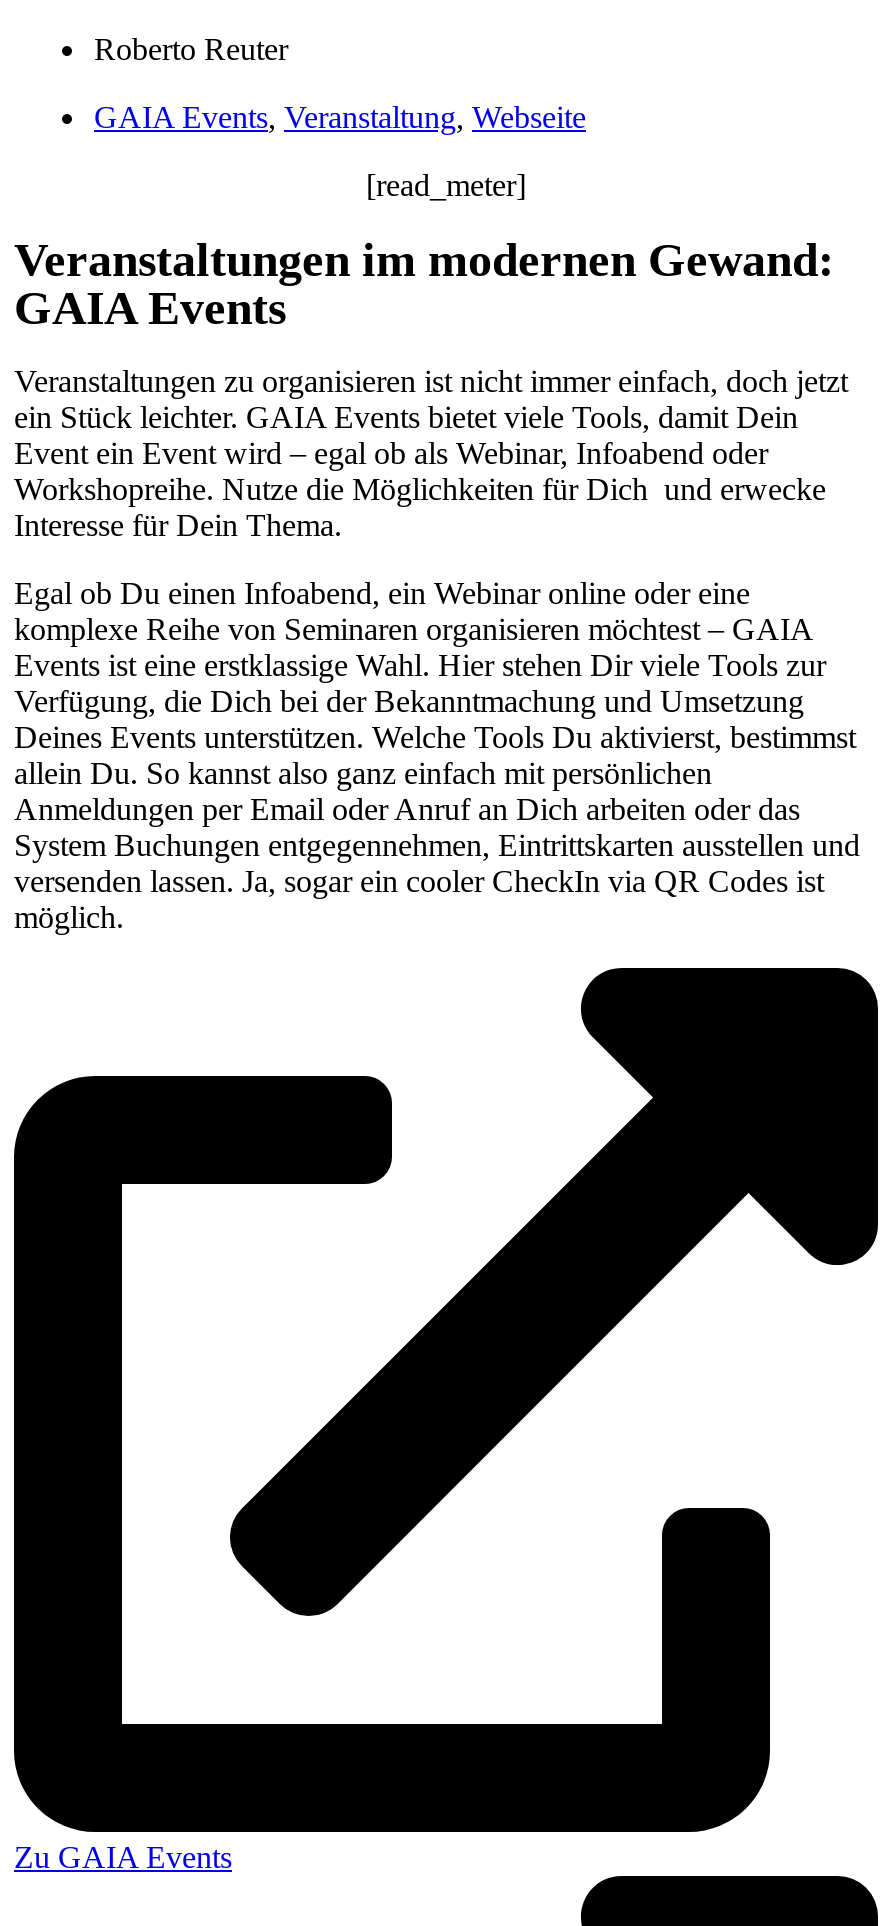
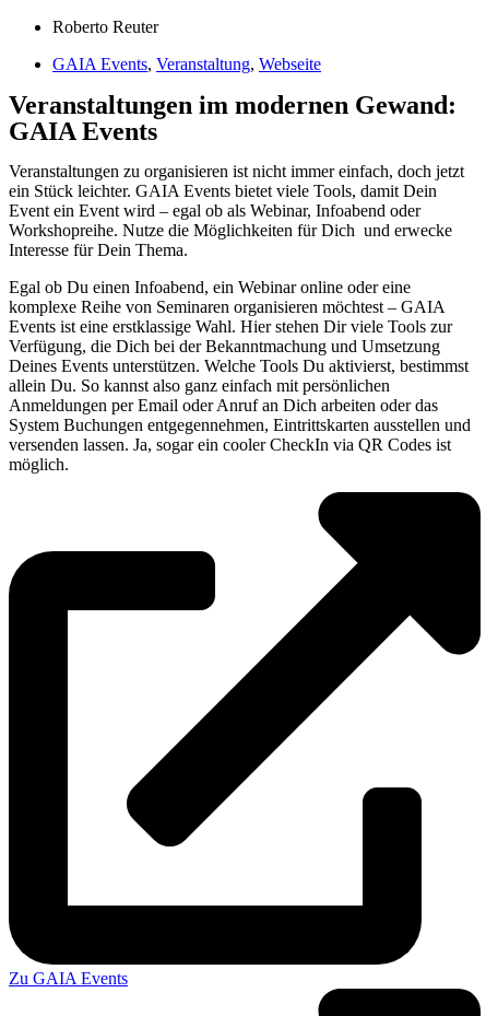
[366,168,526,202] [read_meter] -> none

